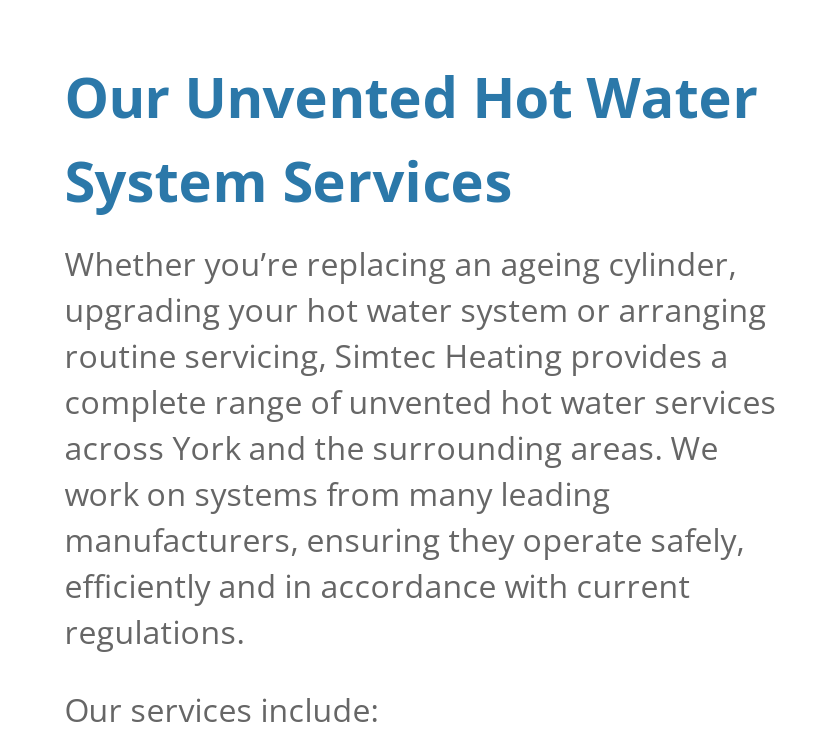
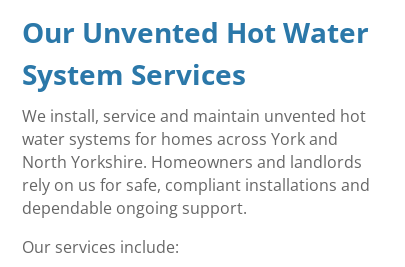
[65,242,777,654] Whether you’re replacing an ageing cylinder, | upgrading your hot water system or arranging | routine servicing, Simtec Heating provides a | complete range of unvented hot water services | across York and the surrounding areas. We | work on systems from many leading | manufacturers, ensuring they operate safely, | efficiently and in accordance with current | regulations. -> [22,105,370,219] We install, service and maintain unvented hot | water systems for homes across York and | North Yorkshire. Homeowners and landlords | rely on us for safe, compliant installations and | dependable ongoing support.

